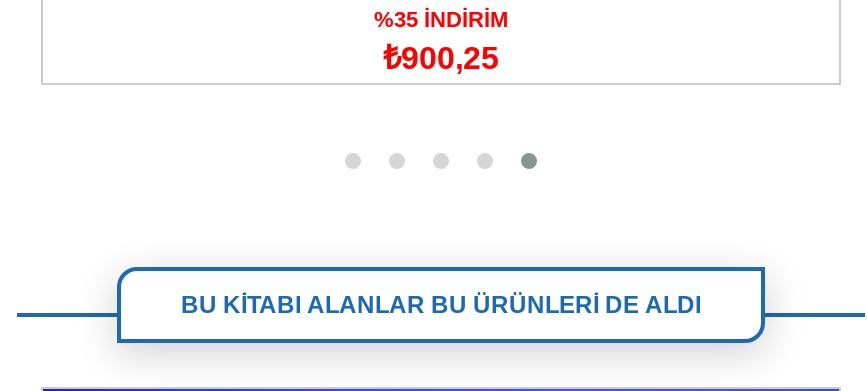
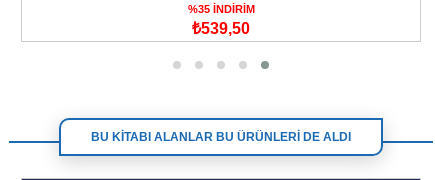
[383,41,499,75] ₺900,25 -> [192,20,250,37] ₺539,50

